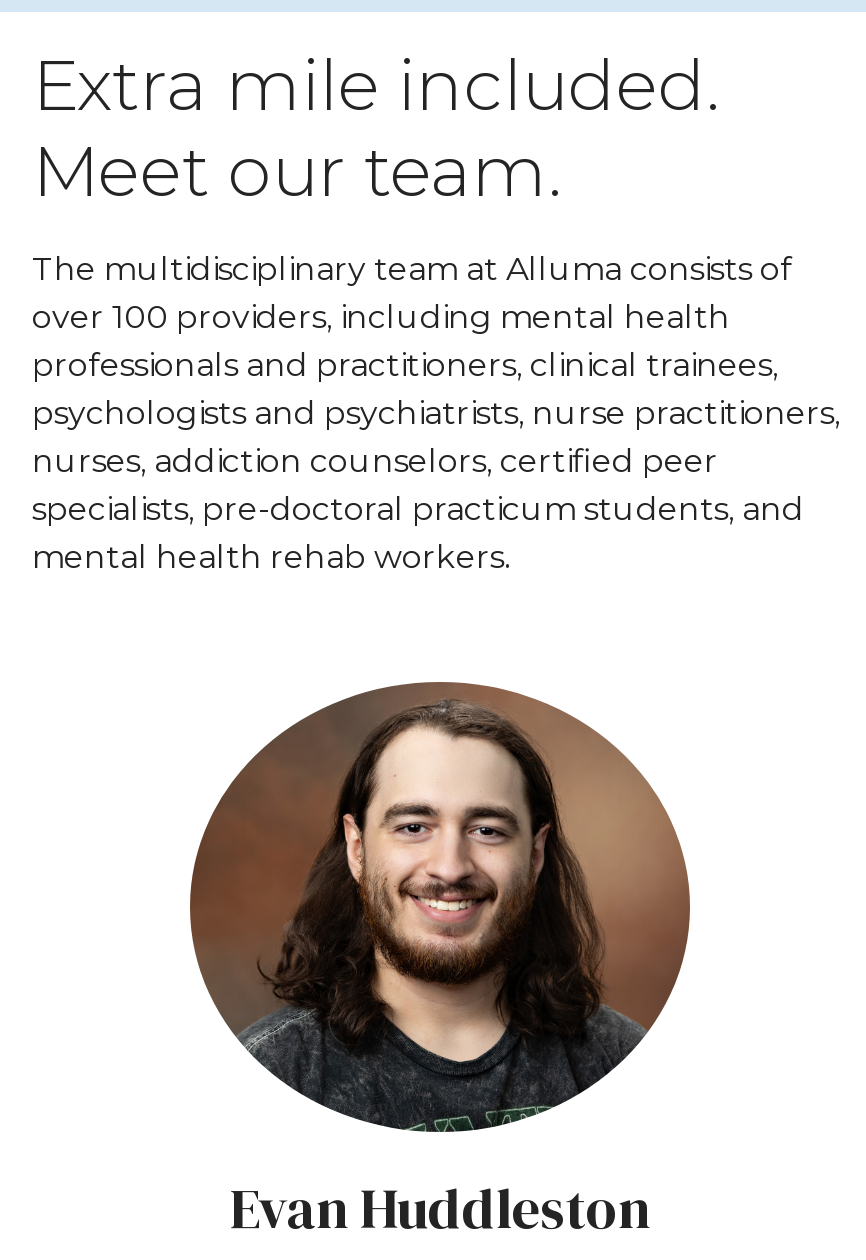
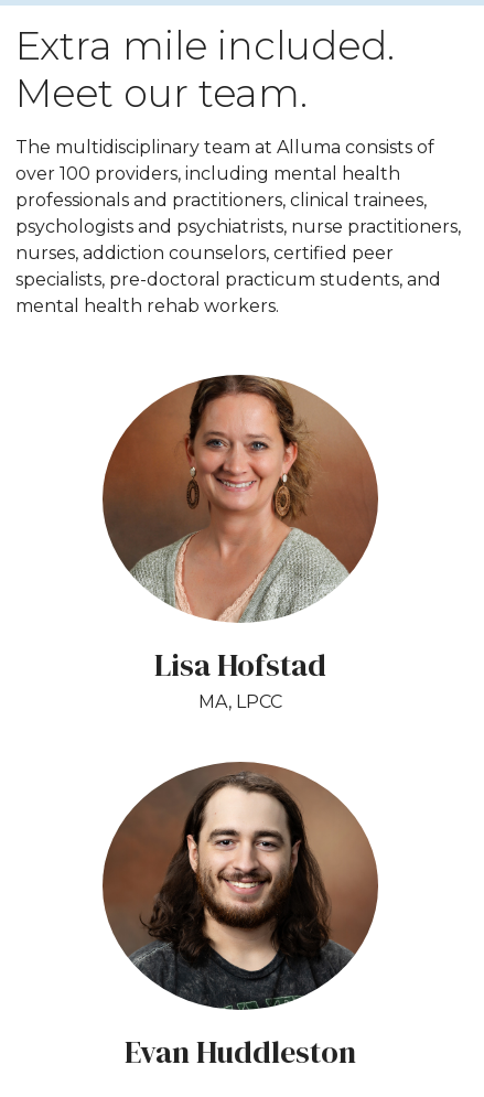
none -> [133,376,357,712] [image] | Lisa Hofstad | MA, LPCC

